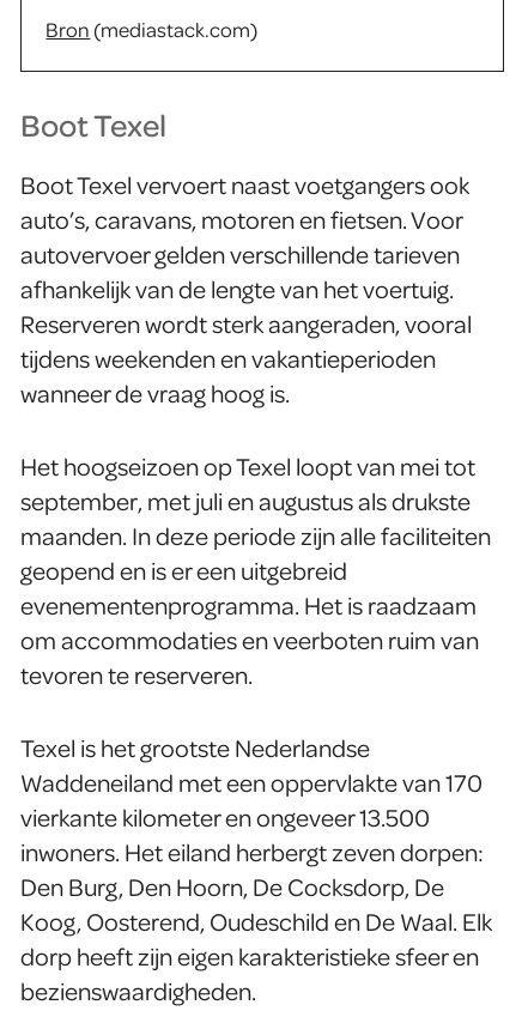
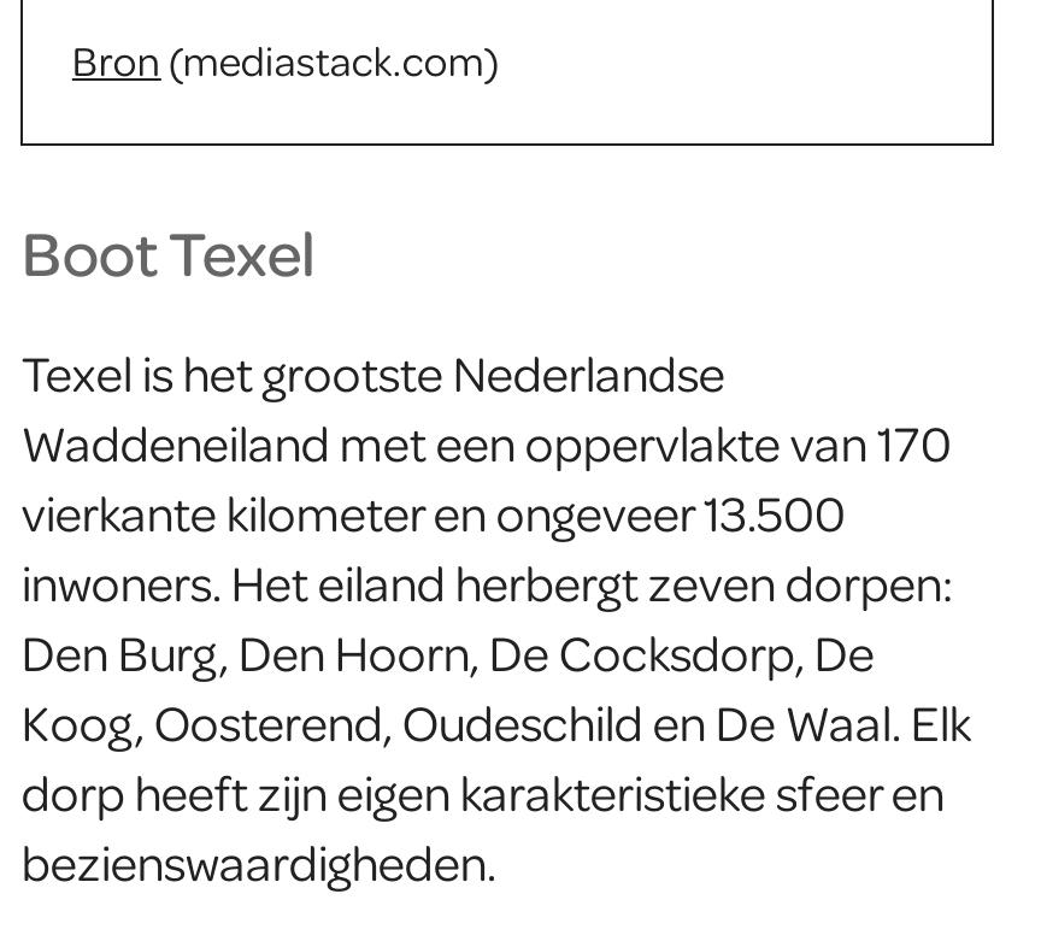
[21,169,491,690] Boot Texel vervoert naast voetgangers ook | auto’s, caravans, motoren en fietsen. Voor | autovervoer gelden verschillende tarieven | afhankelijk van de lengte van het voertuig. | Reserveren wordt sterk aangeraden, vooral | tijdens weekenden en vakantieperioden | wanneer de vraag hoog is. | Het hoogseizoen op Texel loopt van mei tot | september, met juli en augustus als drukste | maanden. In deze periode zijn alle faciliteiten | geopend en is er een uitgebreid | evenementenprogramma. Het is raadzaam | om accommodaties en veerboten ruim van | tevoren te reserveren. -> none

